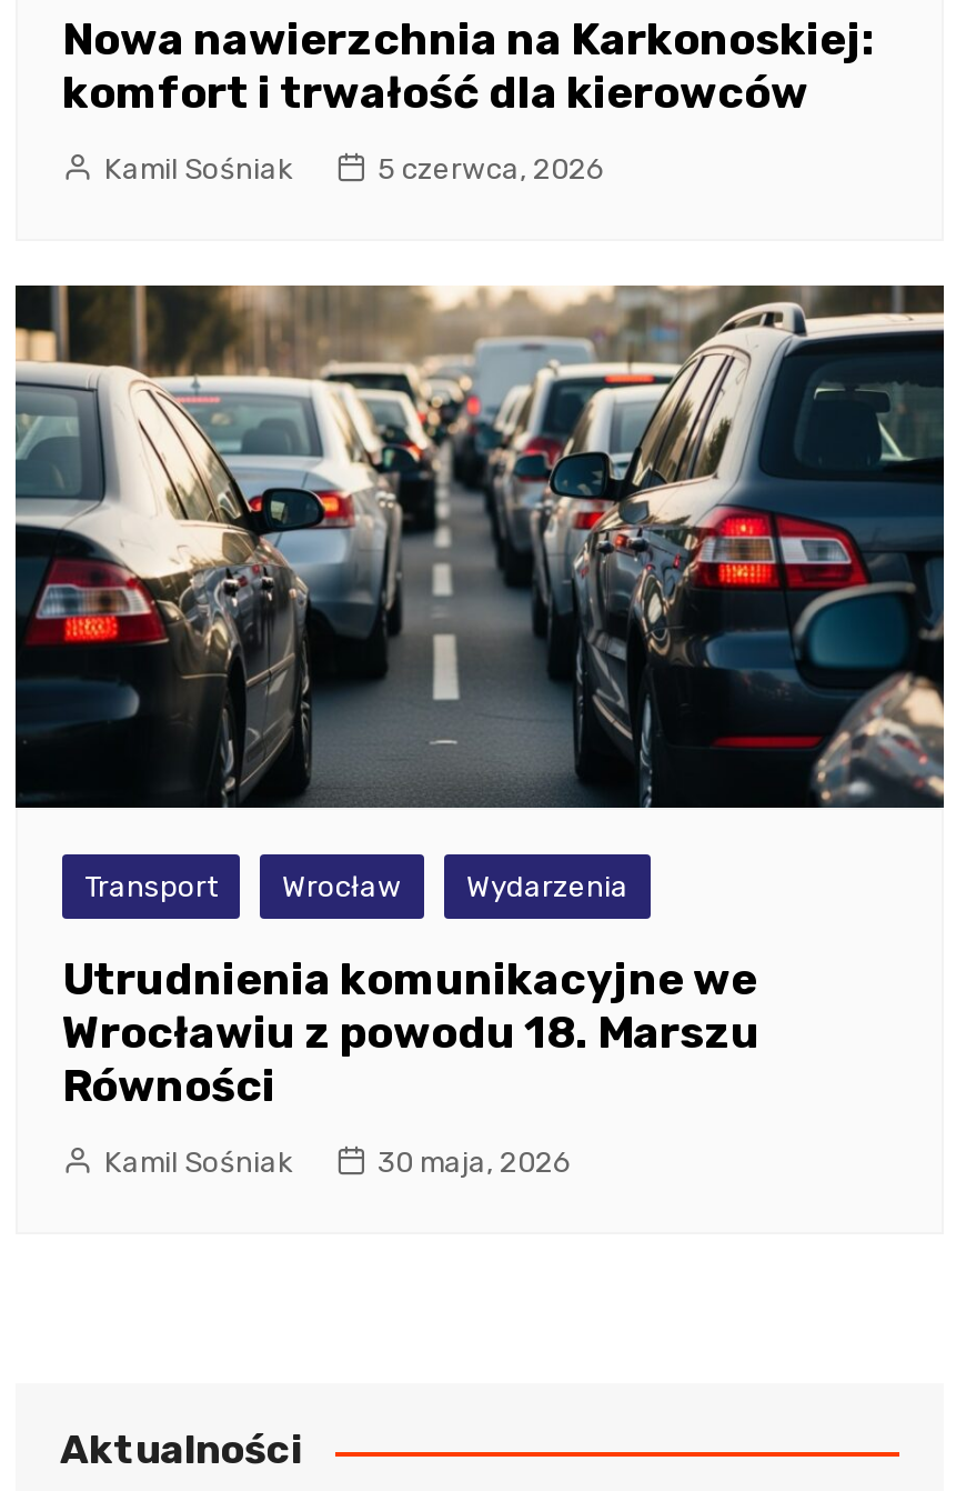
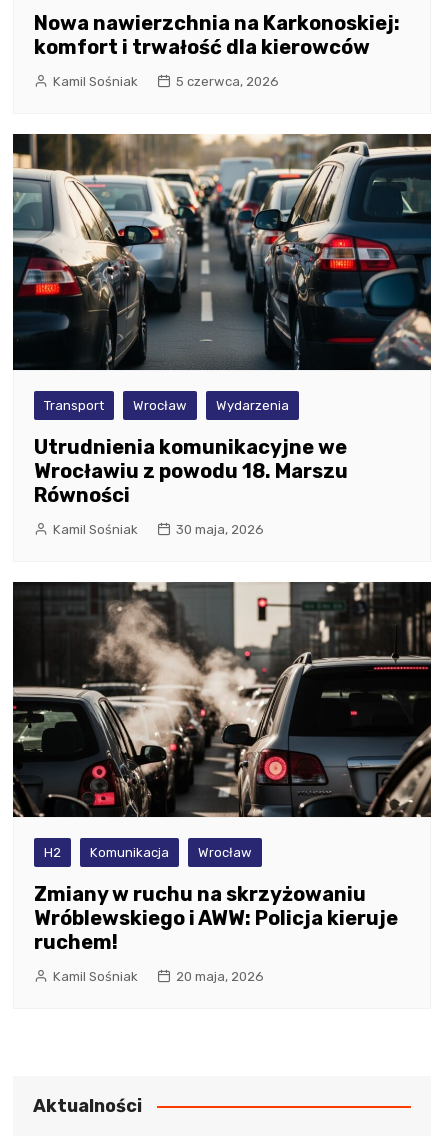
none -> [12,581,432,984] [image] | H2 | Komunikacja | Wrocław | Zmiany w ruchu na skrzyżowaniu | Wróblewskiego i AWW: Policja kieruje | ruchem! | Kamil Sośniak | 20 maja, 2026

